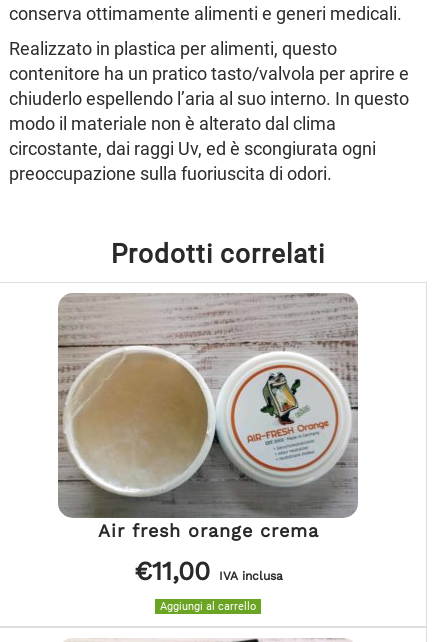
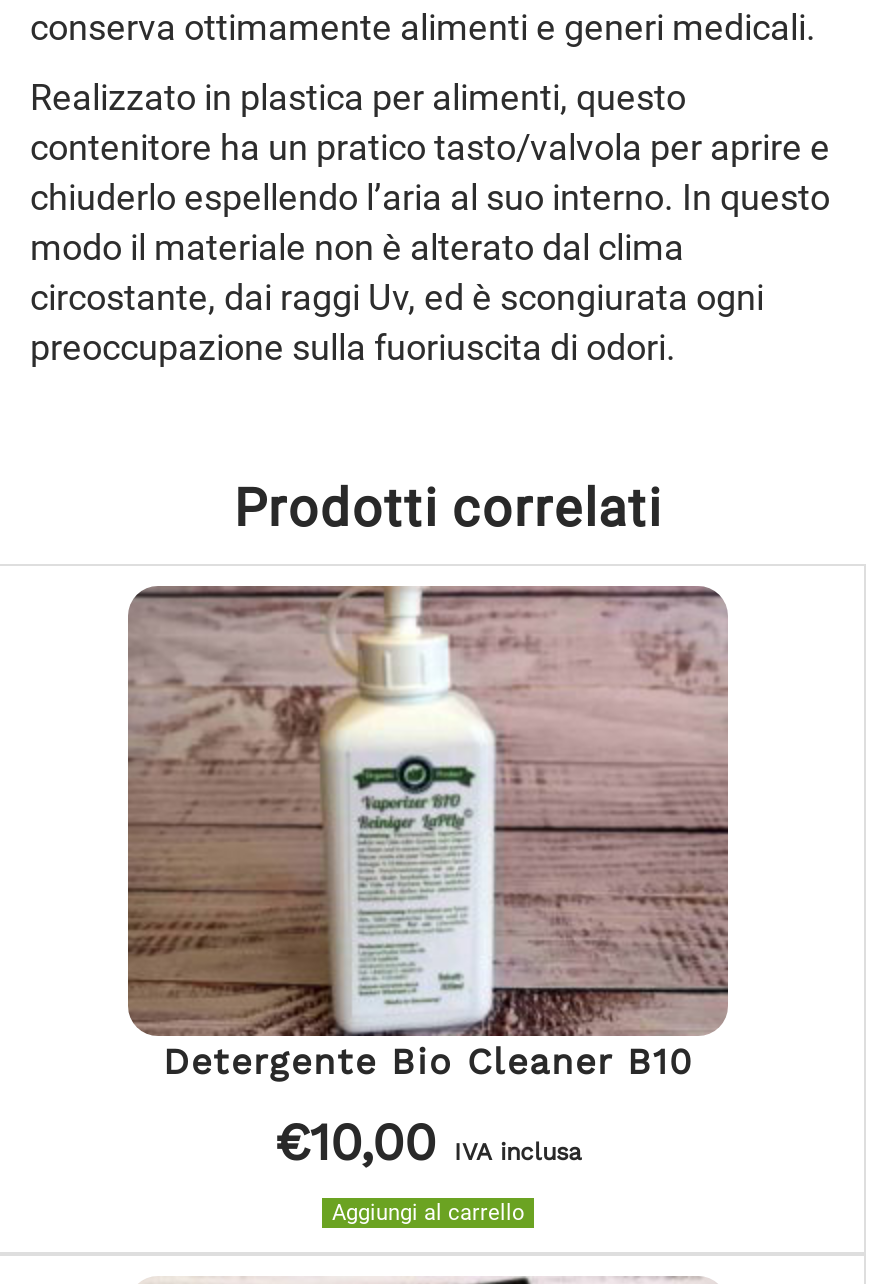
[57,293,359,541] [image] | Air fresh orange crema -> [126,586,728,1082] [image] | Detergente Bio Cleaner B10
[133,556,282,586] €11,00 IVA inclusa -> [274,1112,582,1172] €10,00 IVA inclusa

